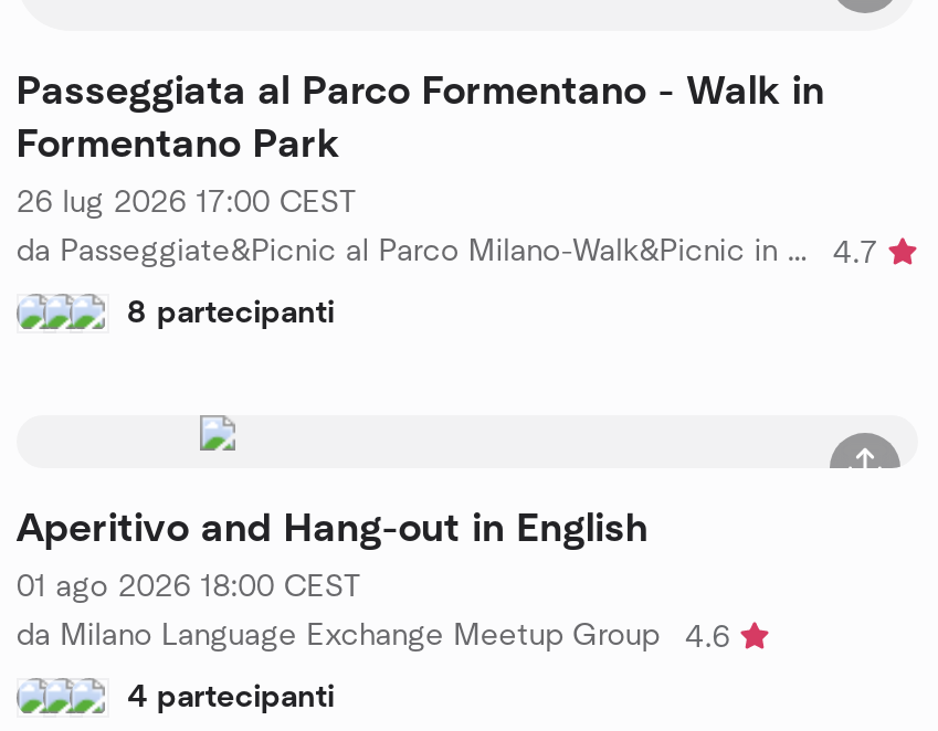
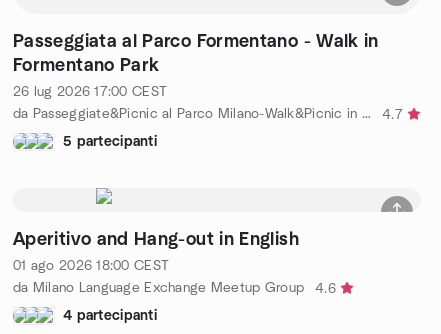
[127,297,335,328] 8 partecipanti -> [63,134,157,148] 5 partecipanti

